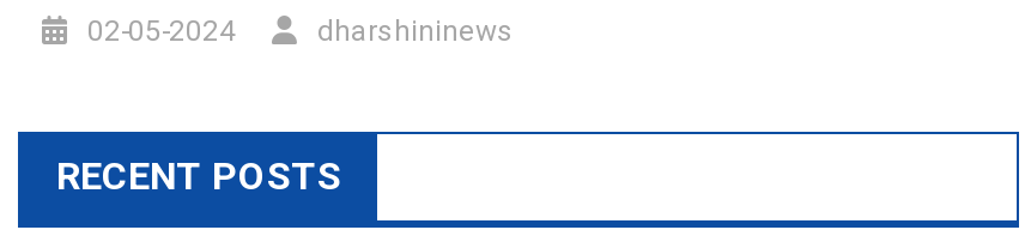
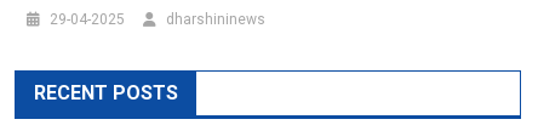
[87,14,236,47] 02-05-2024 -> [50,11,125,28] 29-04-2025

